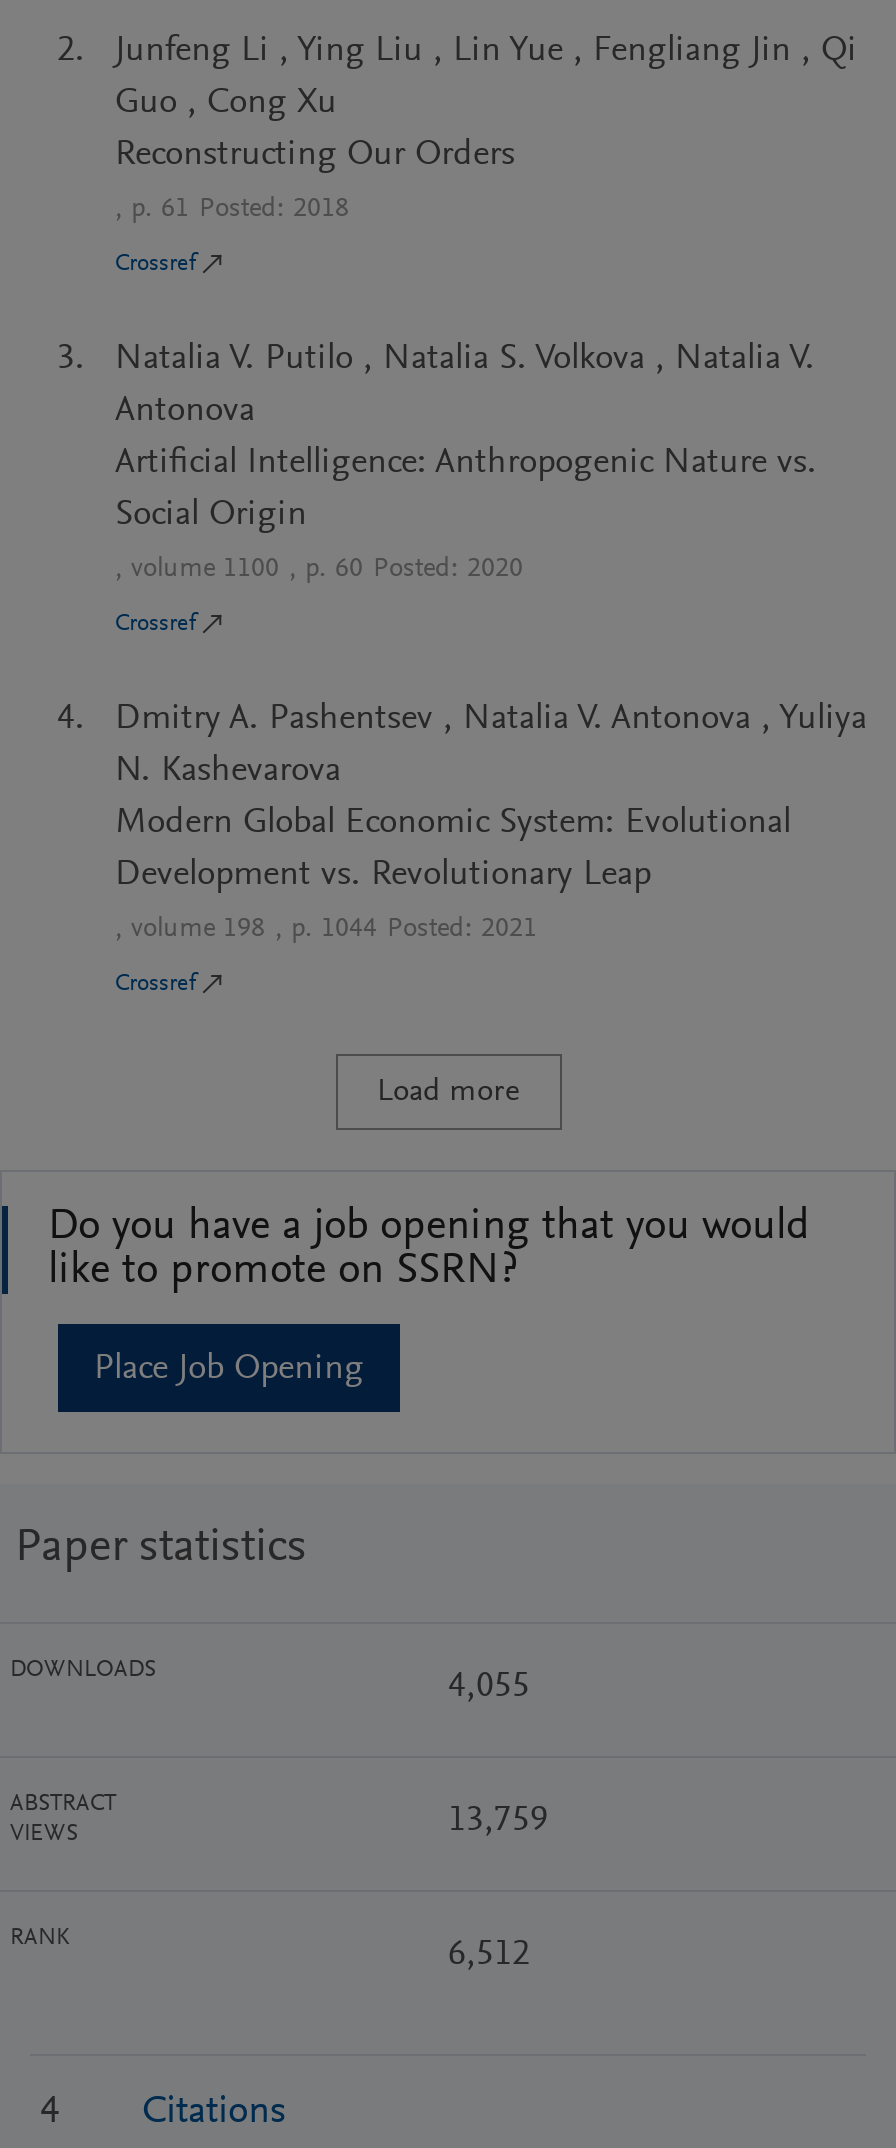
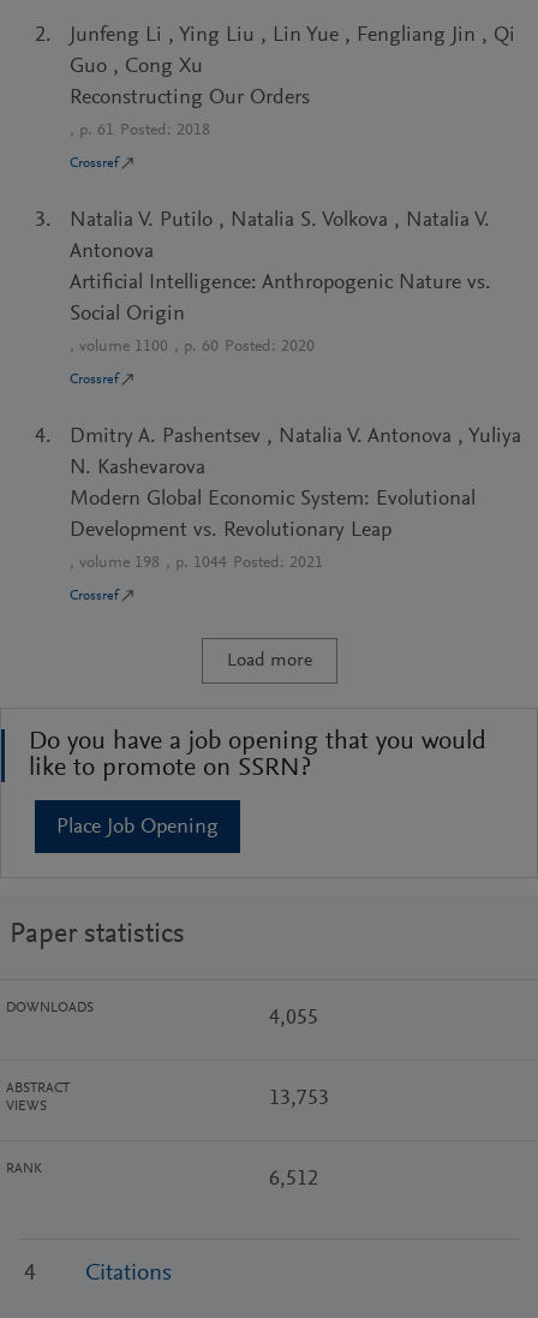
[448,1804,548,1840] 13,759 -> [269,1089,329,1110] 13,753

